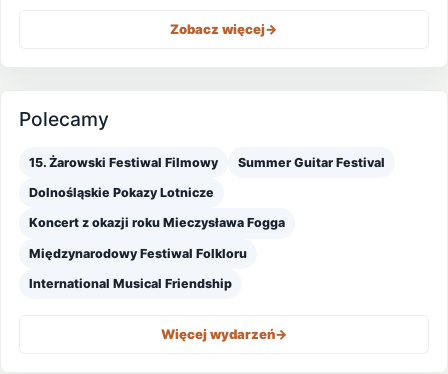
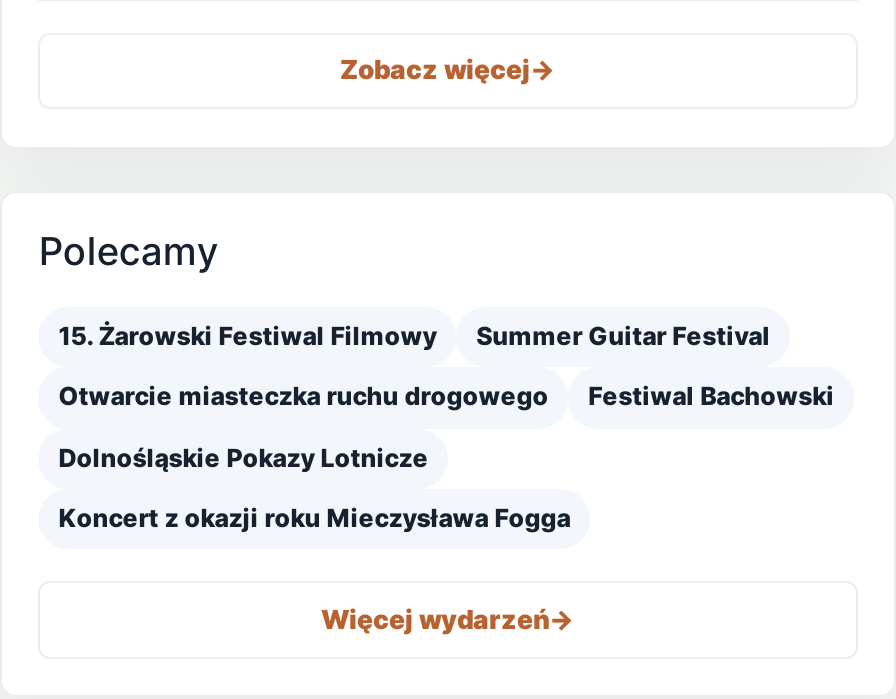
none -> [59,382,834,412] Otwarcie miasteczka ruchu drogowego | Festiwal Bachowski
moved [29,185,285,230] -> [59,443,571,534]: Dolnośląskie Pokazy Lotnicze | Koncert z okazji roku Mieczysława Fogga
[29,246,247,291] Międzynarodowy Festiwal Folkloru | International Musical Friendship -> none

